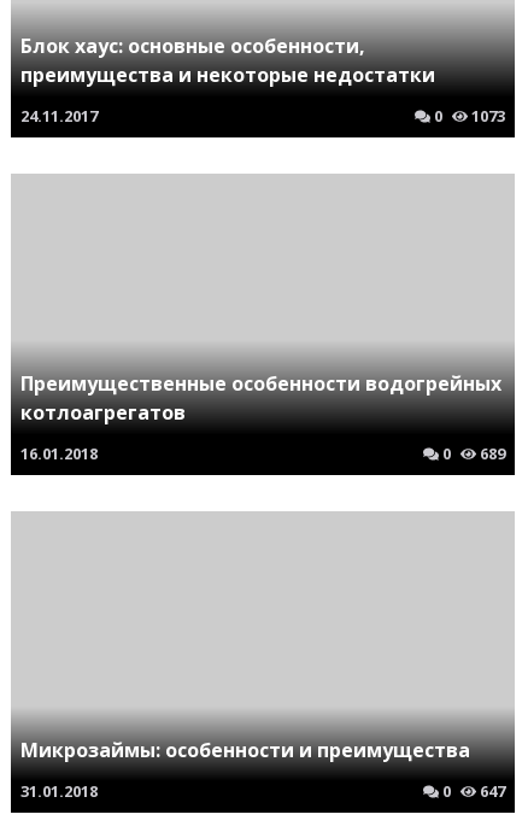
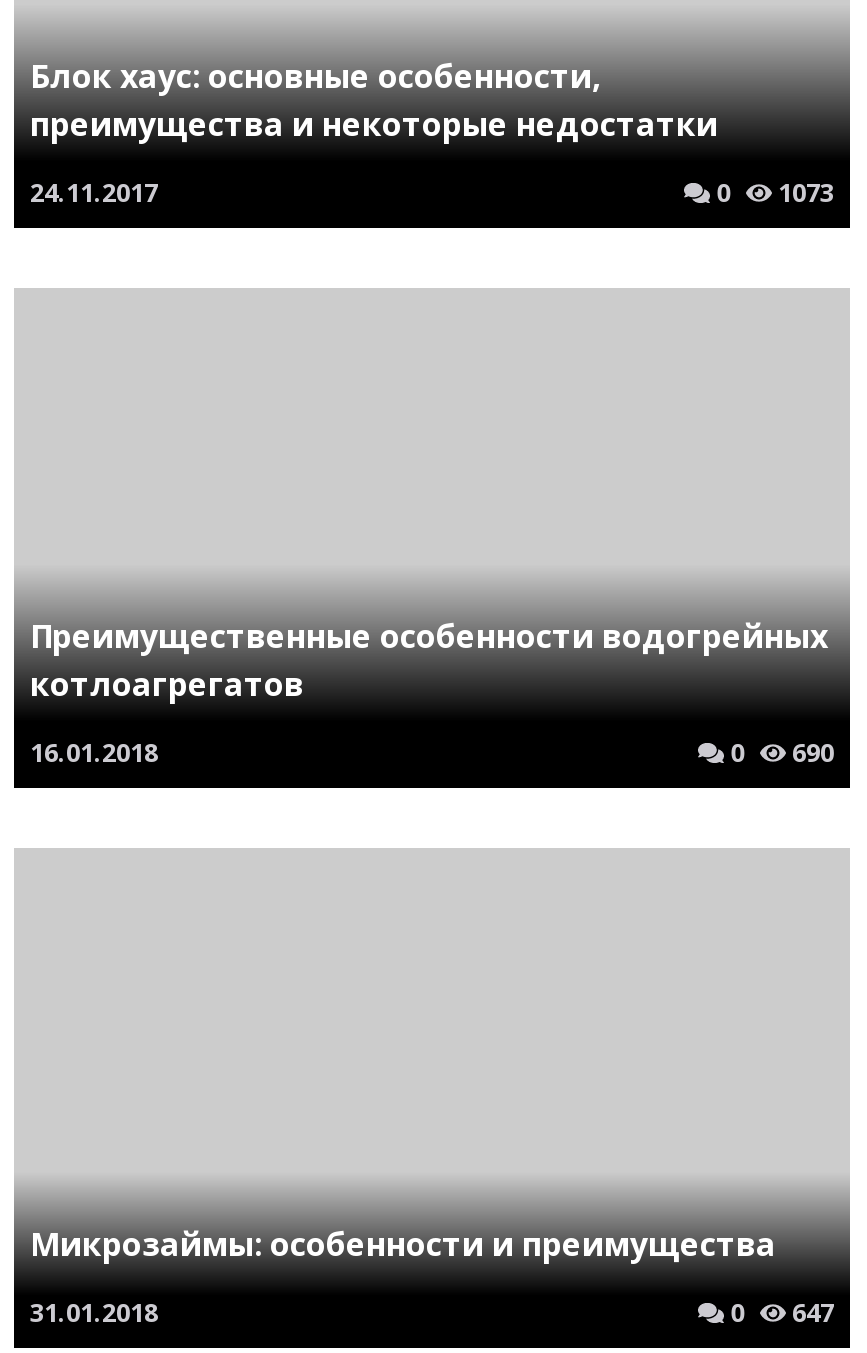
[439,443,505,464] 0 689 -> [724,734,834,770] 0 690

